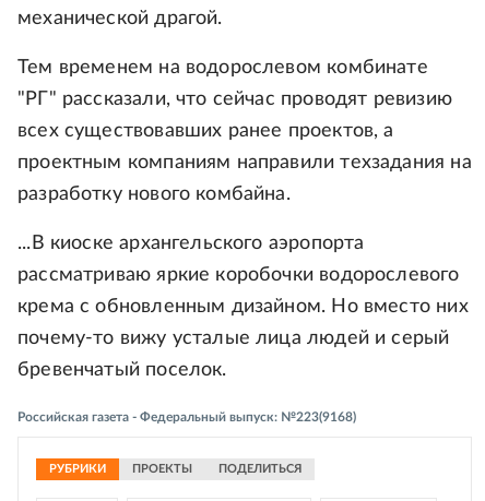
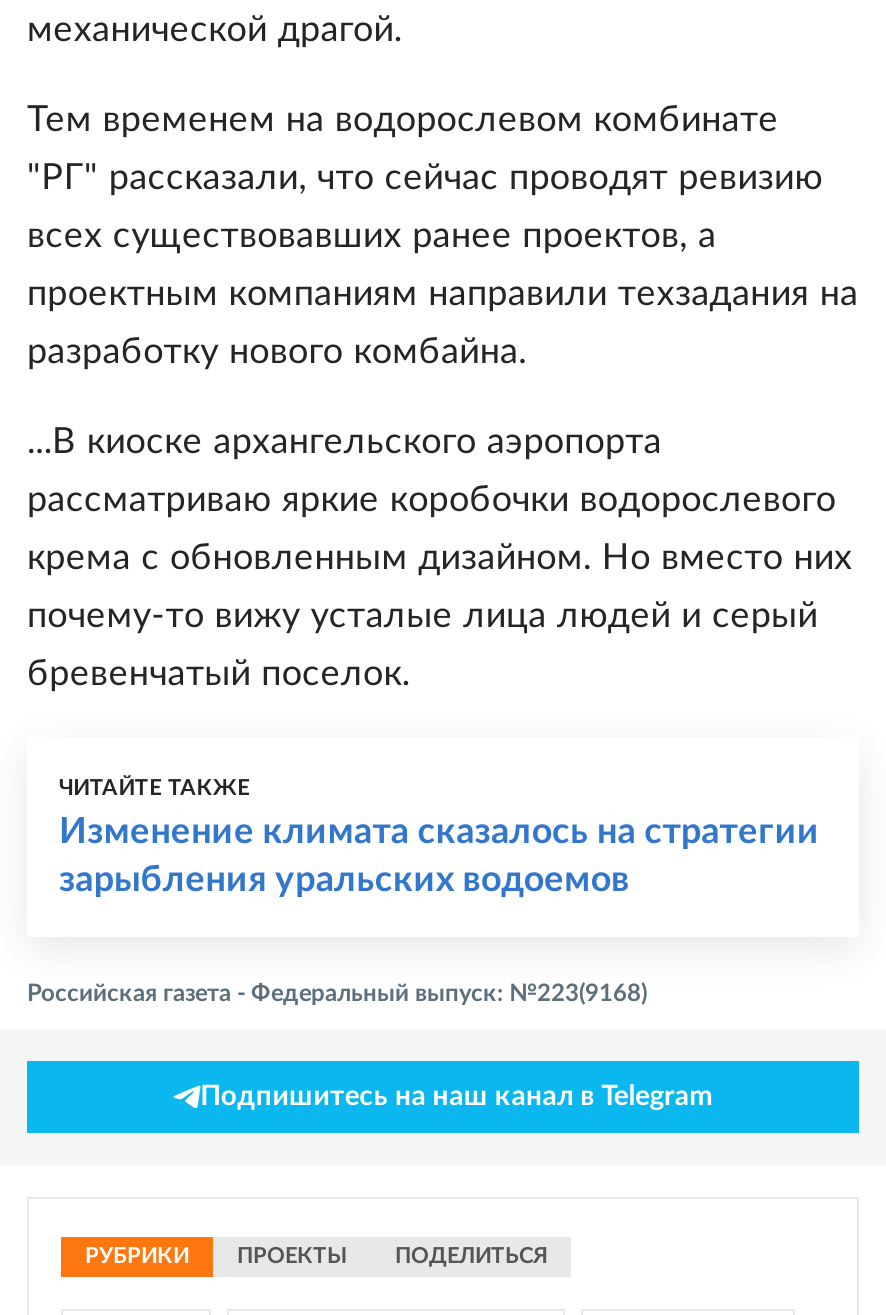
none -> [59,778,819,900] ЧИТАЙТЕ ТАКЖЕ | Изменение климата сказалось на стратегии | зарыбления уральских водоемов
none -> [200,1084,714,1112] Подпишитесь на наш канал в Telegram

